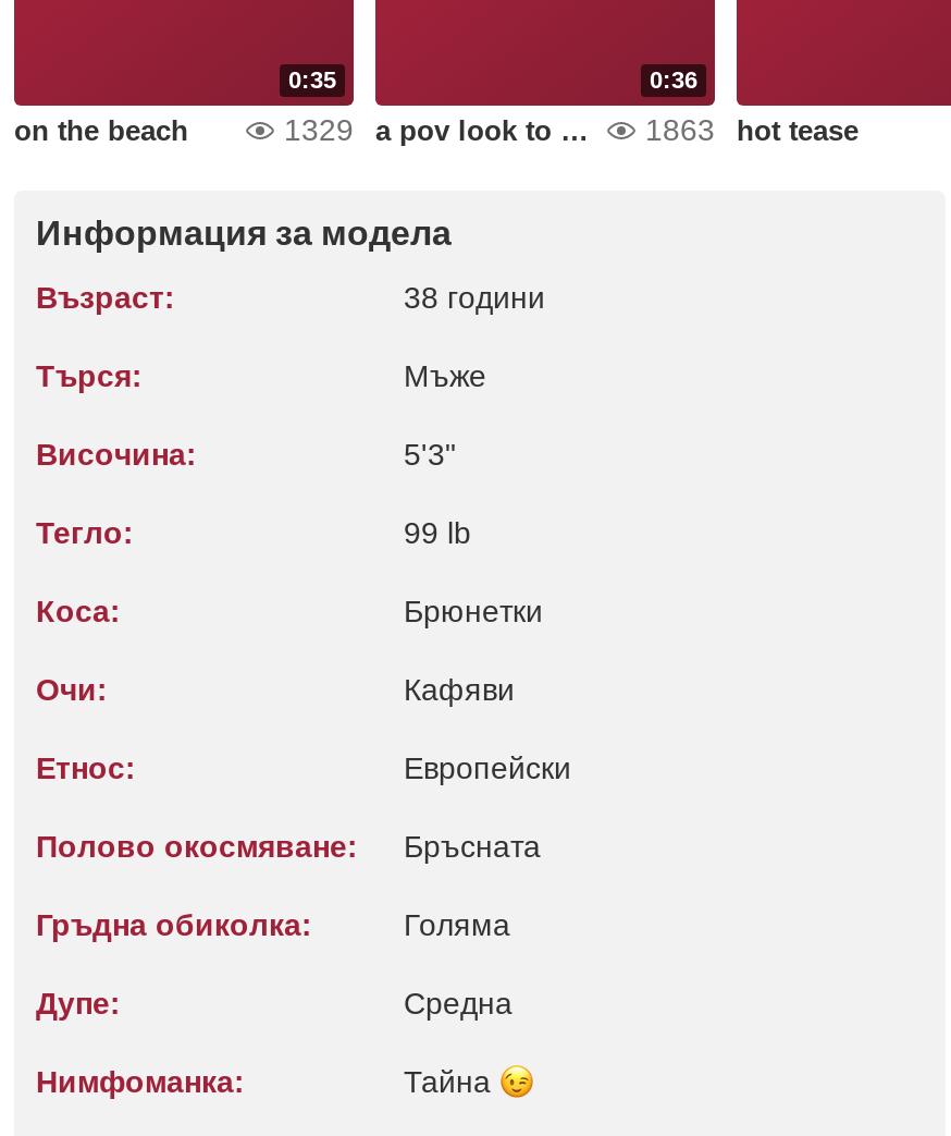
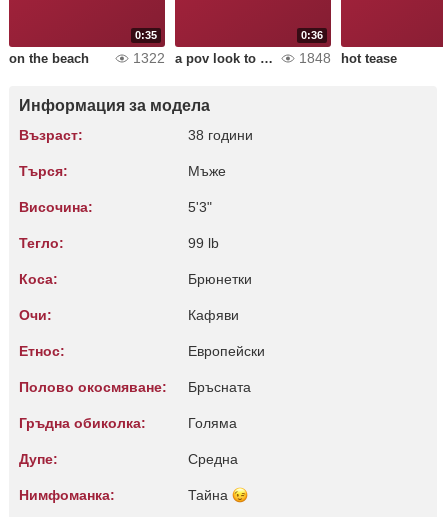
[284,112,354,147] 1329 -> [133,50,165,66] 1322
[645,112,715,147] 1863 -> [299,50,331,66] 1848

